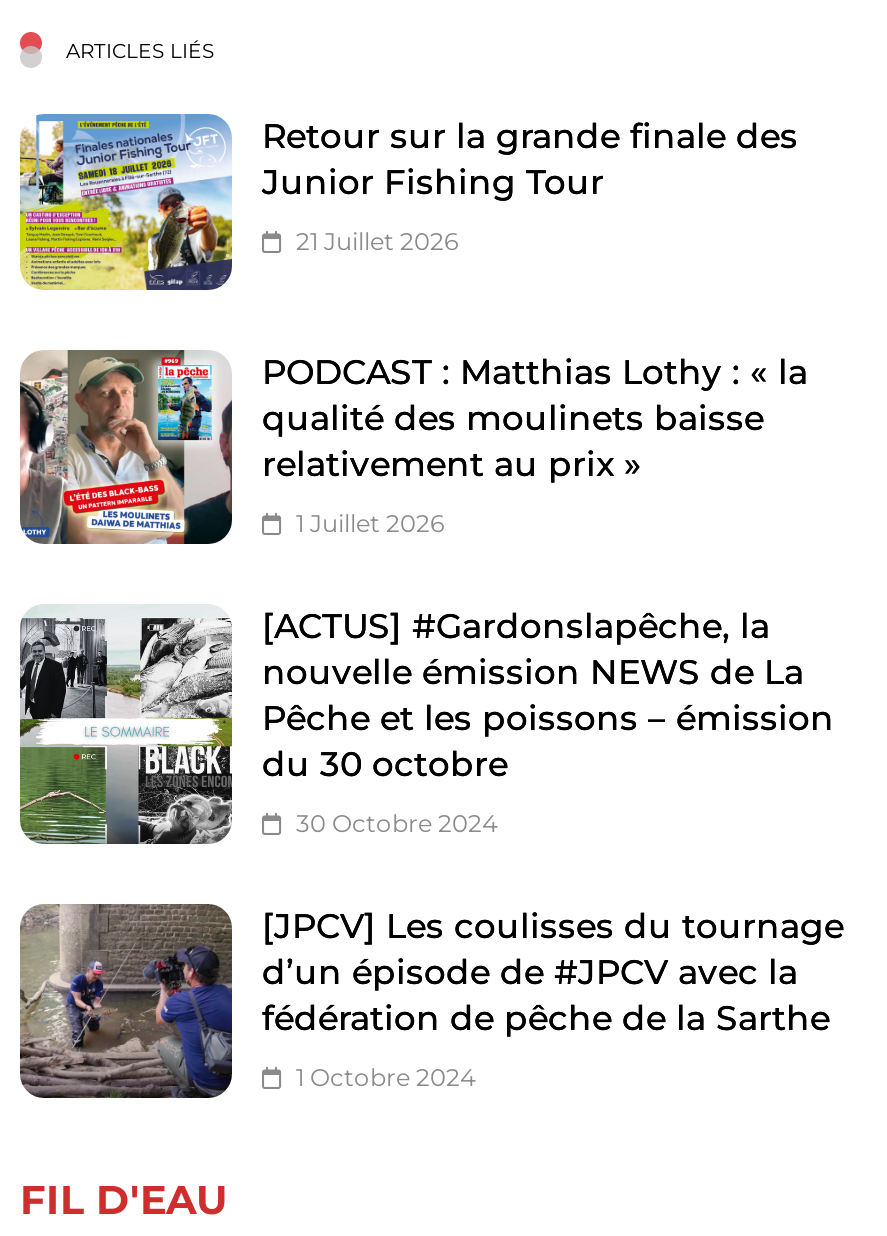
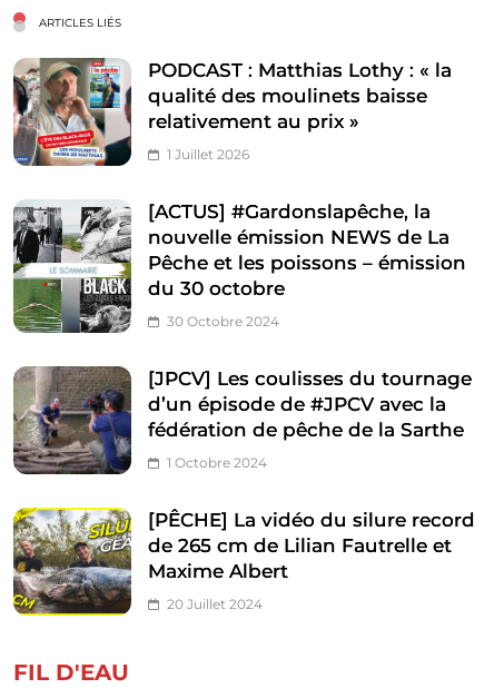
[18,112,798,302] [image] | Retour sur la grande finale des | Junior Fishing Tour | 21 Juillet 2026 -> none
moved [16,348,844,1092] -> [11,57,472,471]: [image] | PODCAST : Matthias Lothy : « la | qualité des moulinets baisse | ... | fédération de pêche de la Sarthe | 1 Octobre 2024
none -> [12,507,475,617] [image] | [PÊCHE] La vidéo du silure record | de 265 cm de Lilian Fautrelle et | Maxime Albert | 20 Juillet 2024

